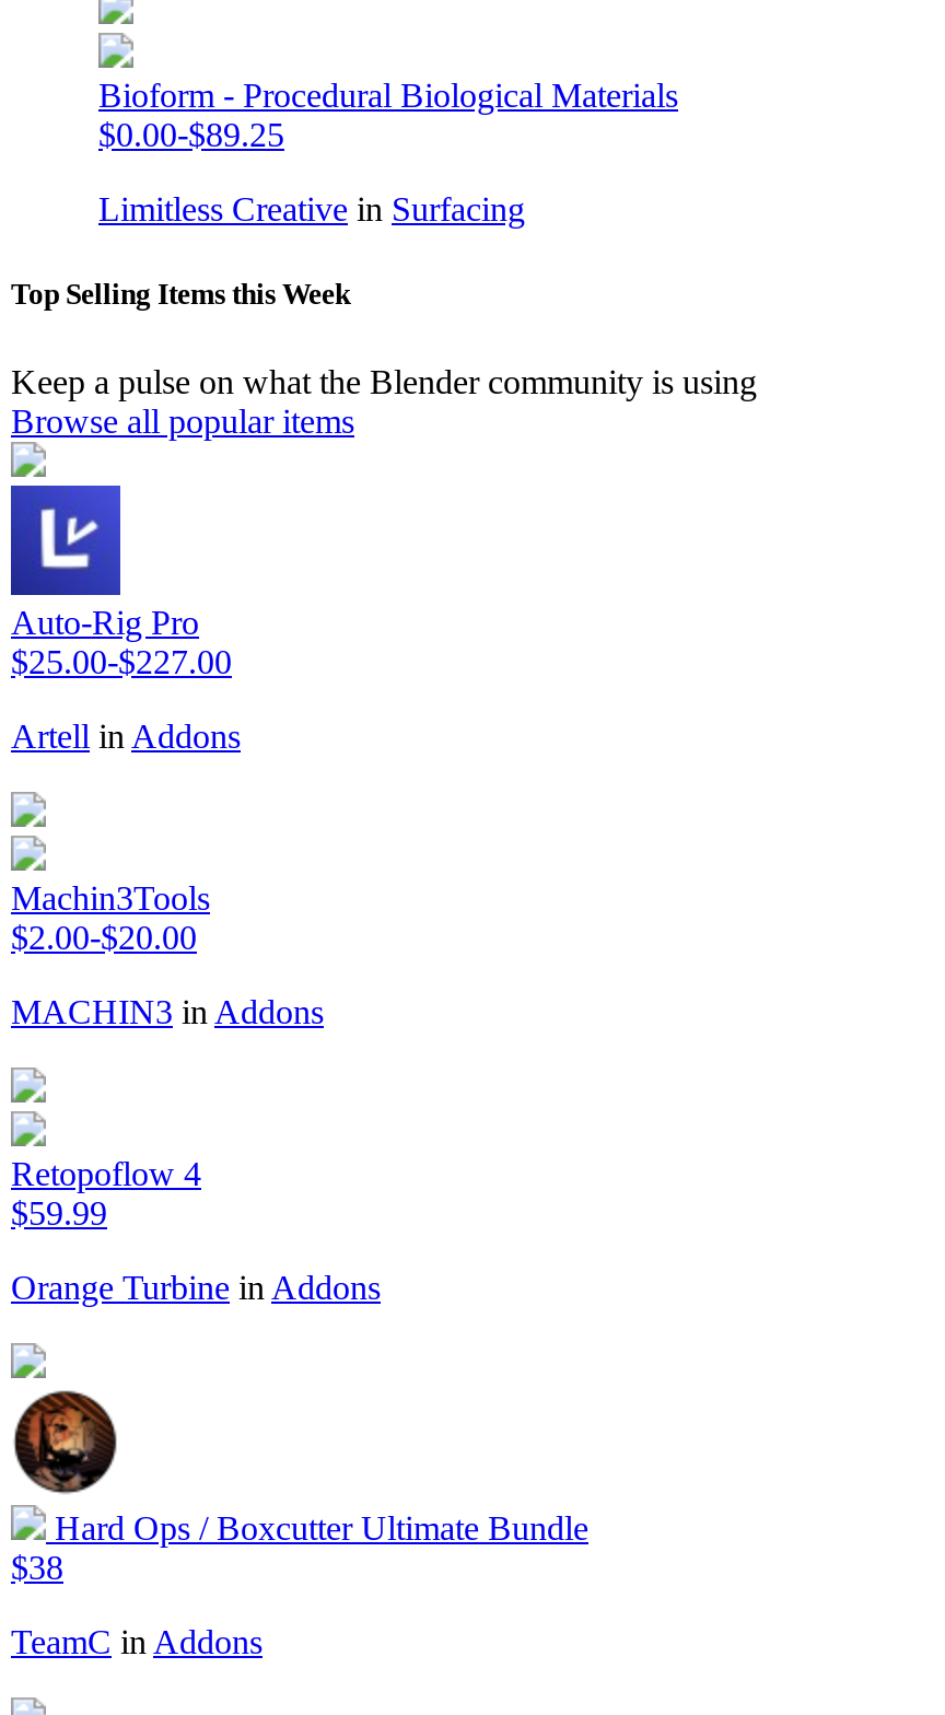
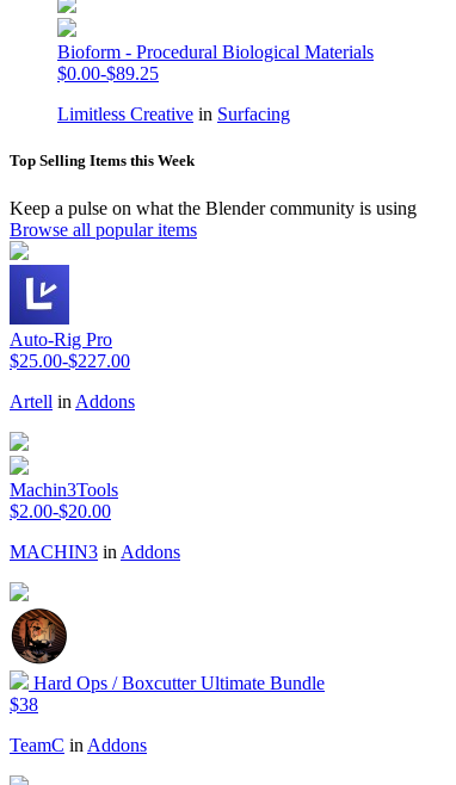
[11,1154,381,1305] Retopoflow 4 | $59.99 | Orange Turbine in Addons -> none

